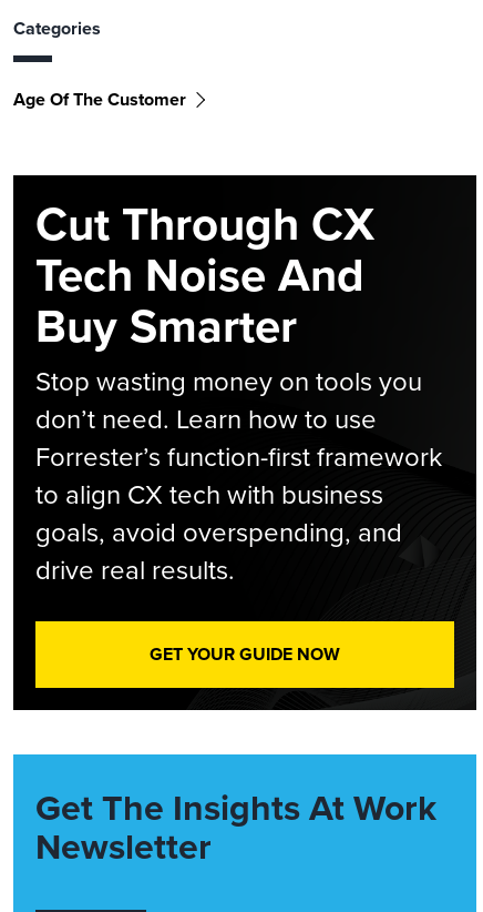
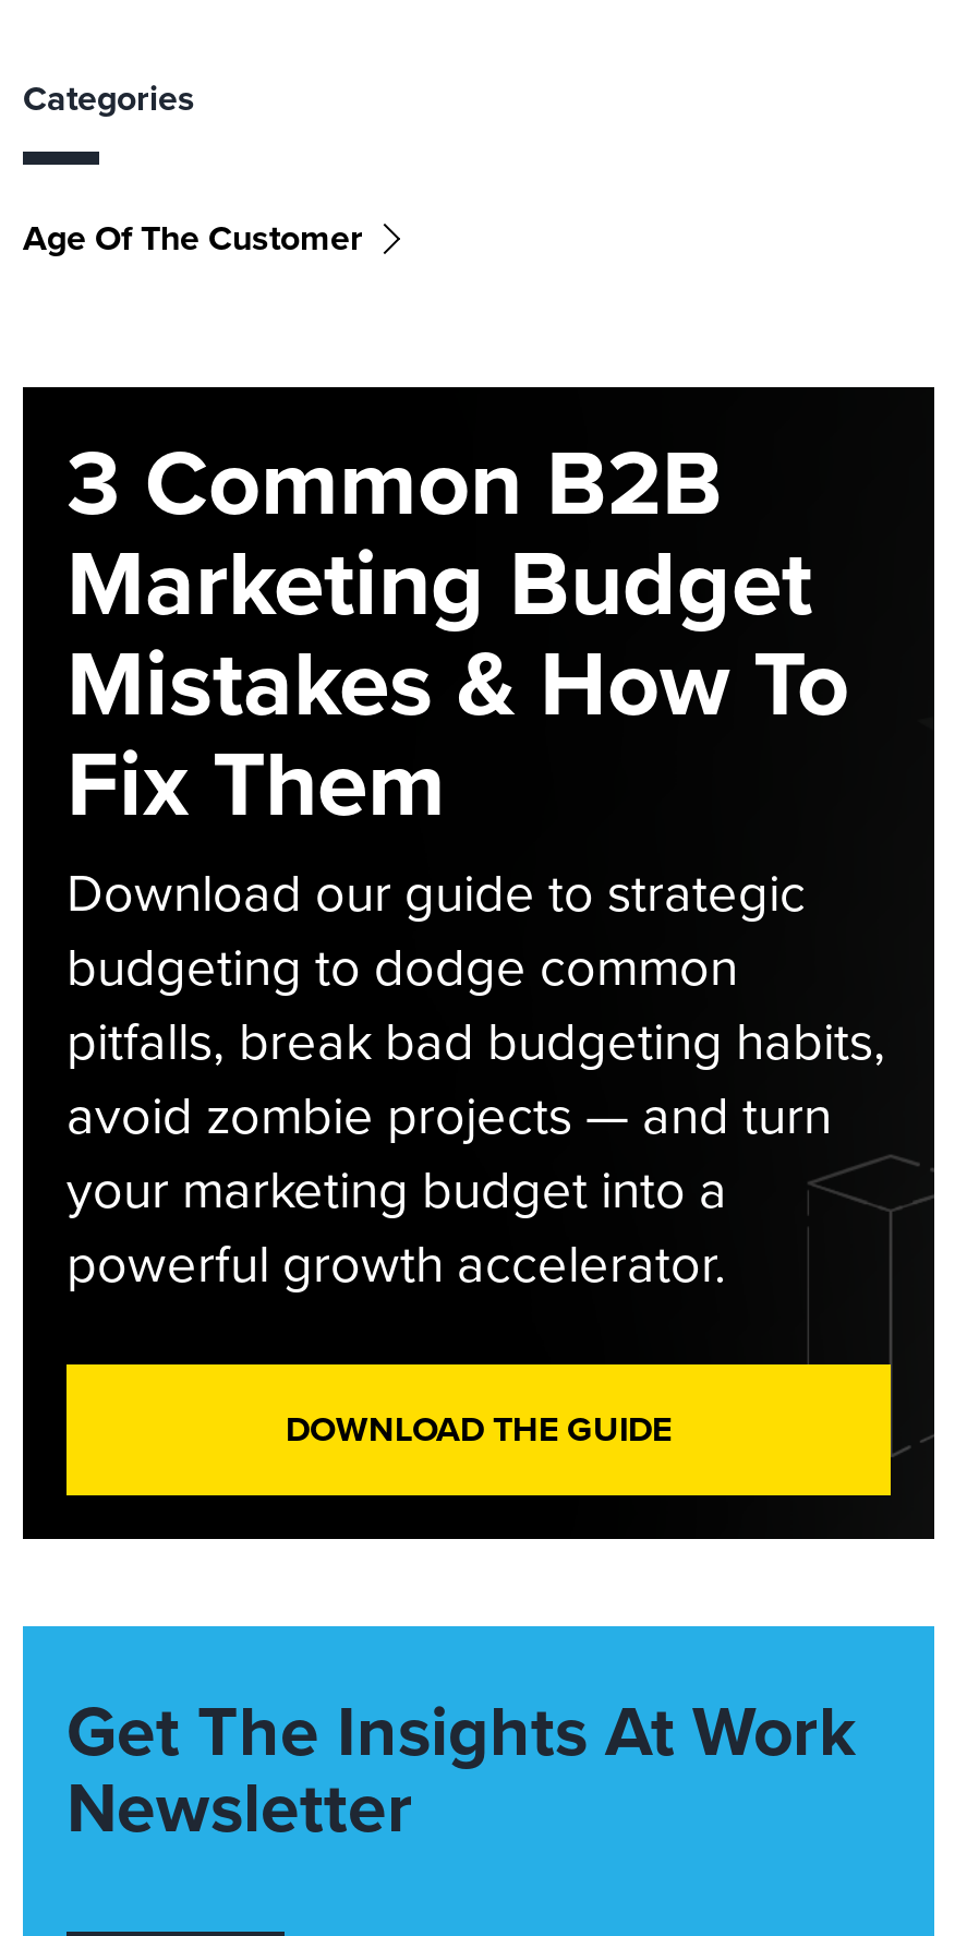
[35,190,442,588] Cut Through CX | Tech Noise And | Buy Smarter | Stop wasting money on tools you | don’t need. Learn how to use | Forrester’s function-first framework | to align CX tech with business | goals, avoid overspending, and | drive real results. -> [67,416,886,1299] 3 Common B2B | Marketing Budget | Mistakes & How To | Fix Them | Download our guide to strategic | budgeting to dodge common | pitfalls, break bad budgeting habits, | avoid zombie projects — and turn | your marketing budget into a | powerful growth accelerator.
[150,641,340,667] GET YOUR GUIDE NOW -> [286,1404,672,1454] DOWNLOAD THE GUIDE

